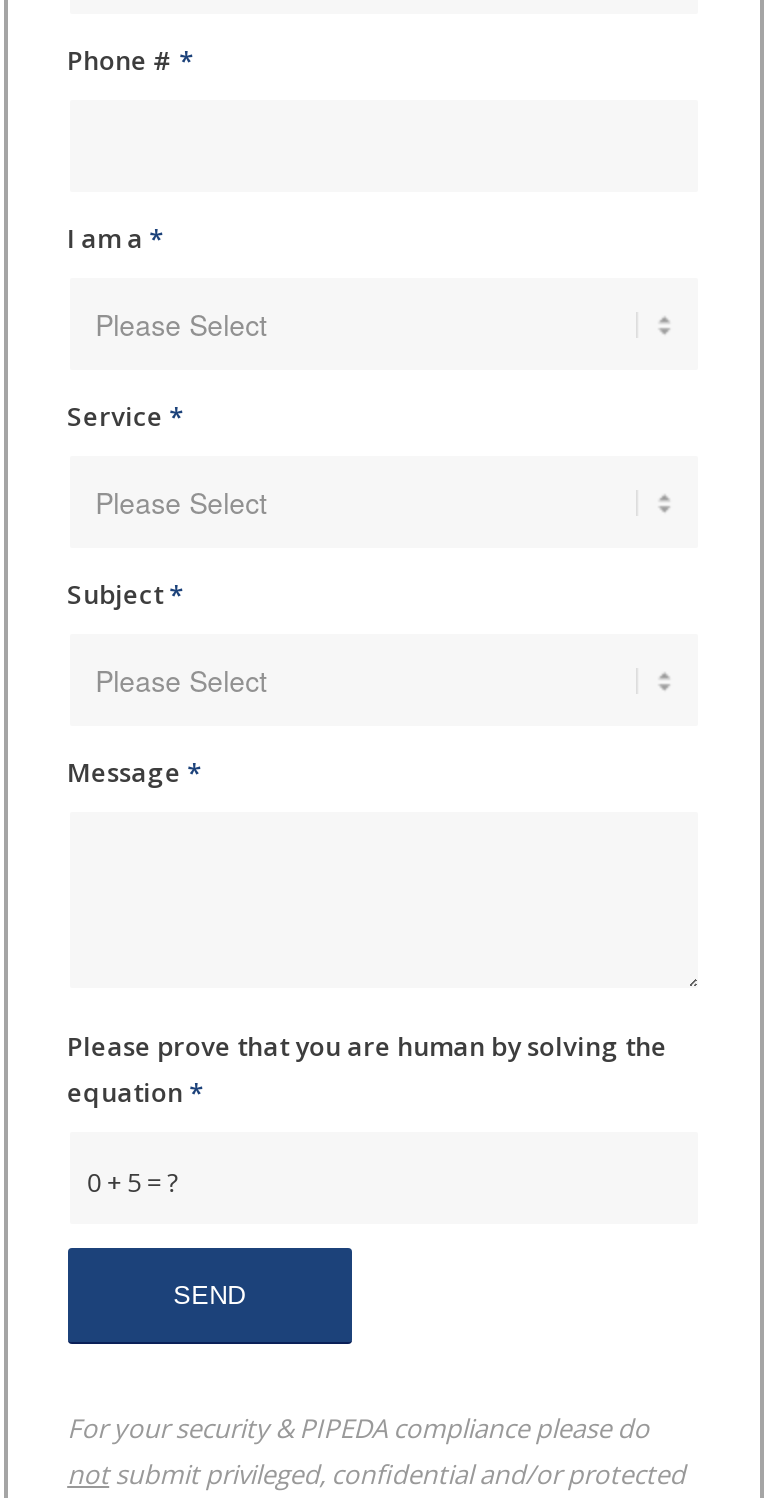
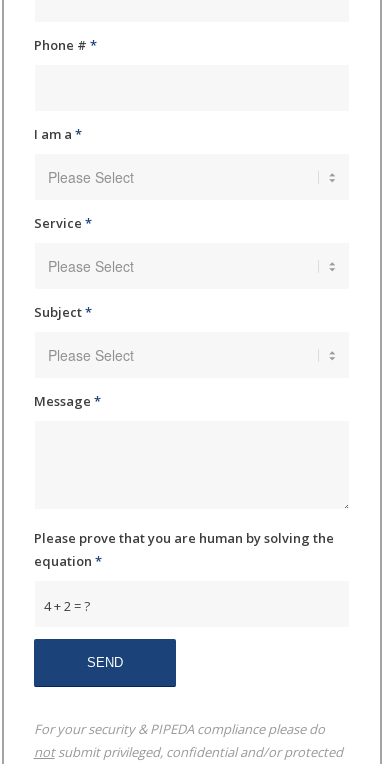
[87,1163,179,1199] 0 + 5 = ? -> [44,597,90,615] 4 + 2 = ?

